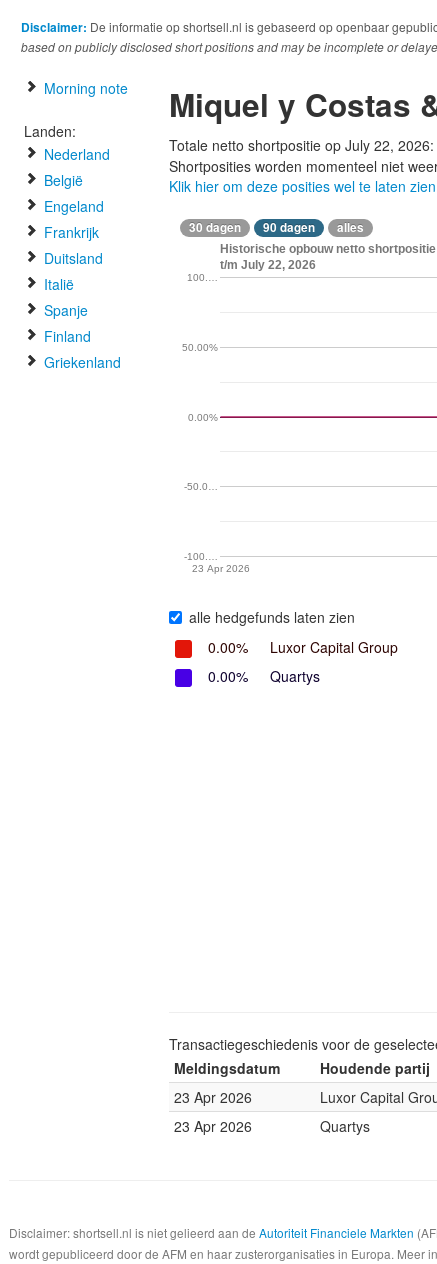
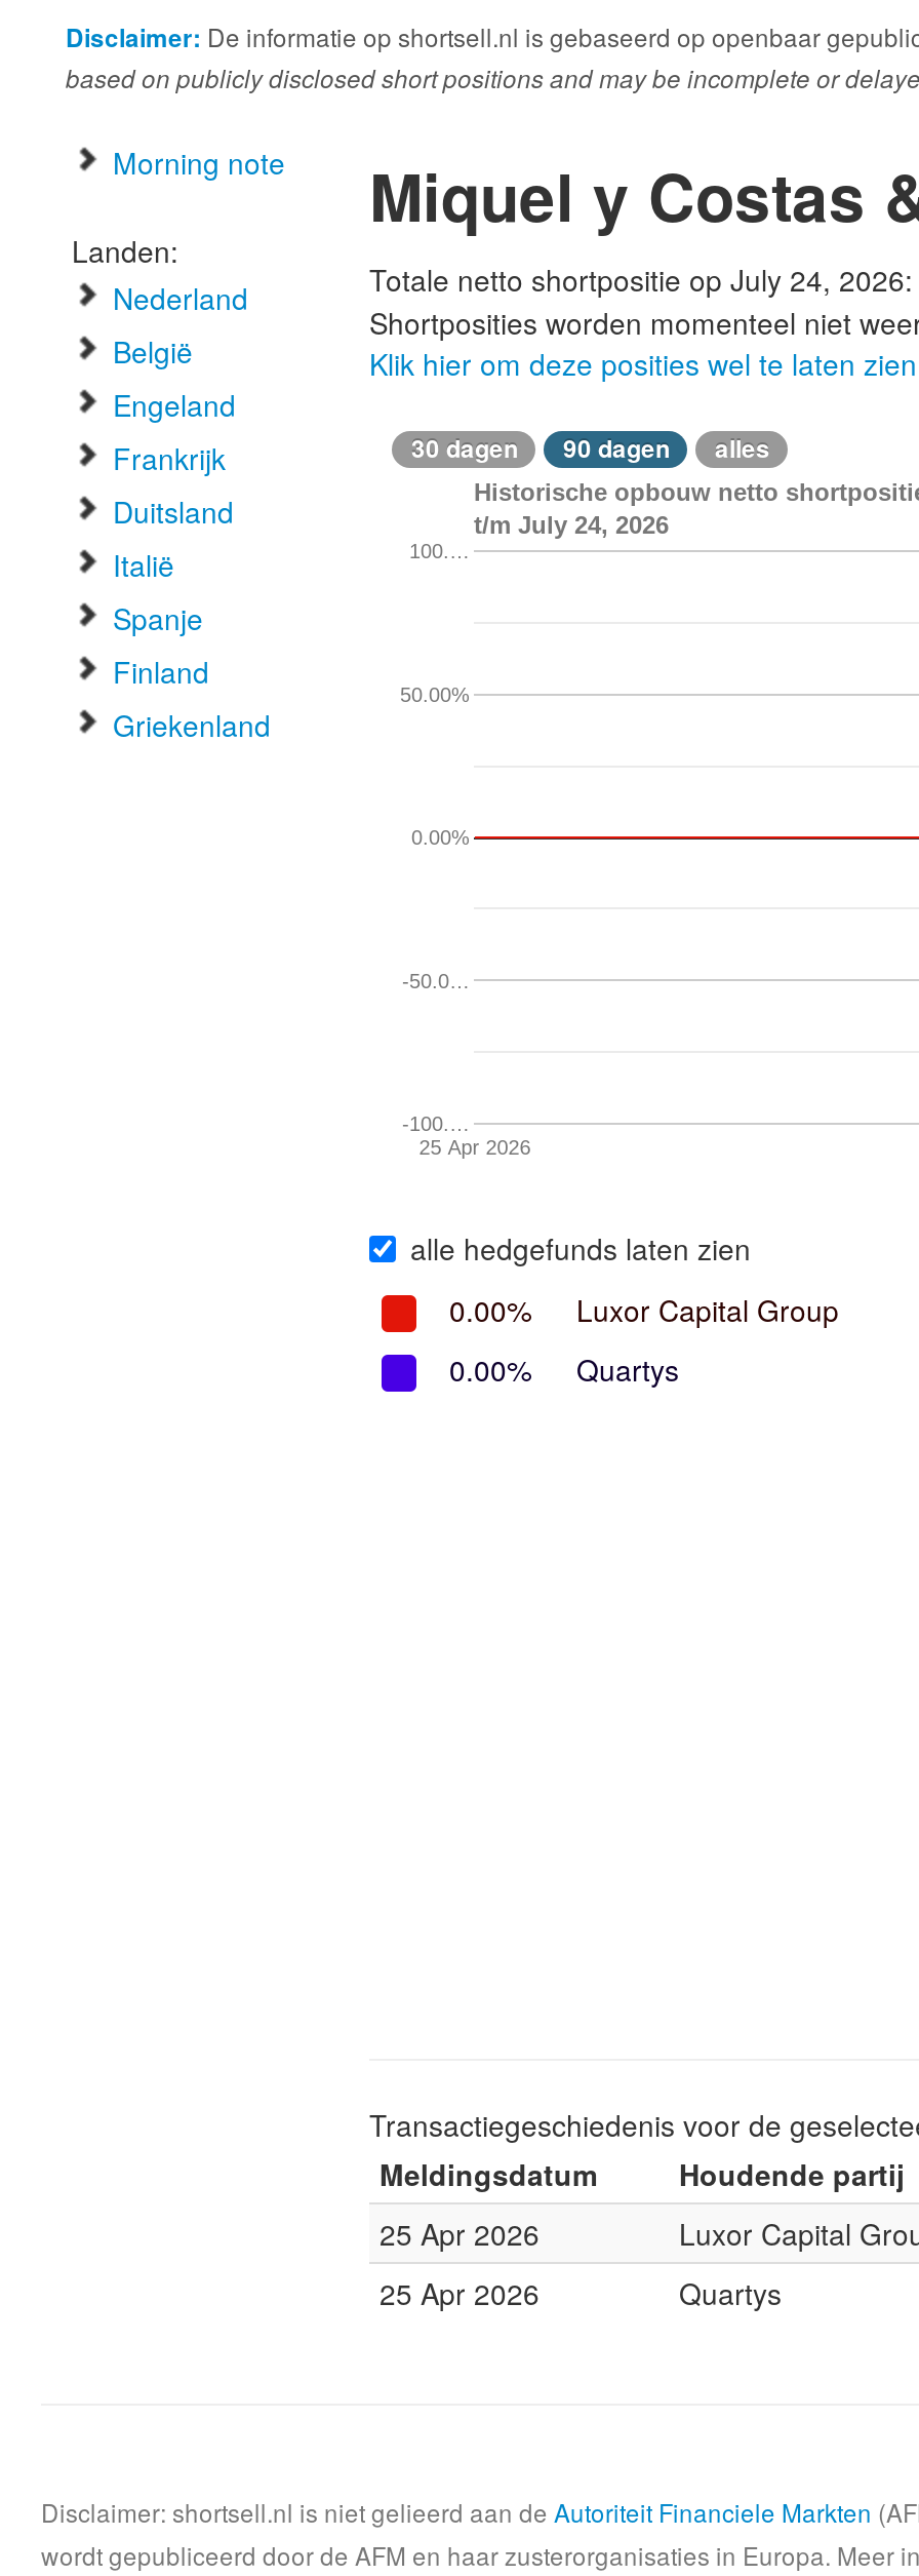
[169,135,437,155] Totale netto shortpositie op July 22, 2026: -> [369,259,919,300] Totale netto shortpositie op July 24, 2026:
[220,258,316,272] t/m July 22, 2026 -> [475,512,670,539] t/m July 24, 2026
[192,562,250,573] 23 Apr 2026 -> [420,1136,532,1159] 25 Apr 2026
[174,1087,252,1107] 23 Apr 2026 -> [379,2213,540,2254] 25 Apr 2026
[174,1116,252,1136] 23 Apr 2026 -> [379,2272,540,2313] 25 Apr 2026

